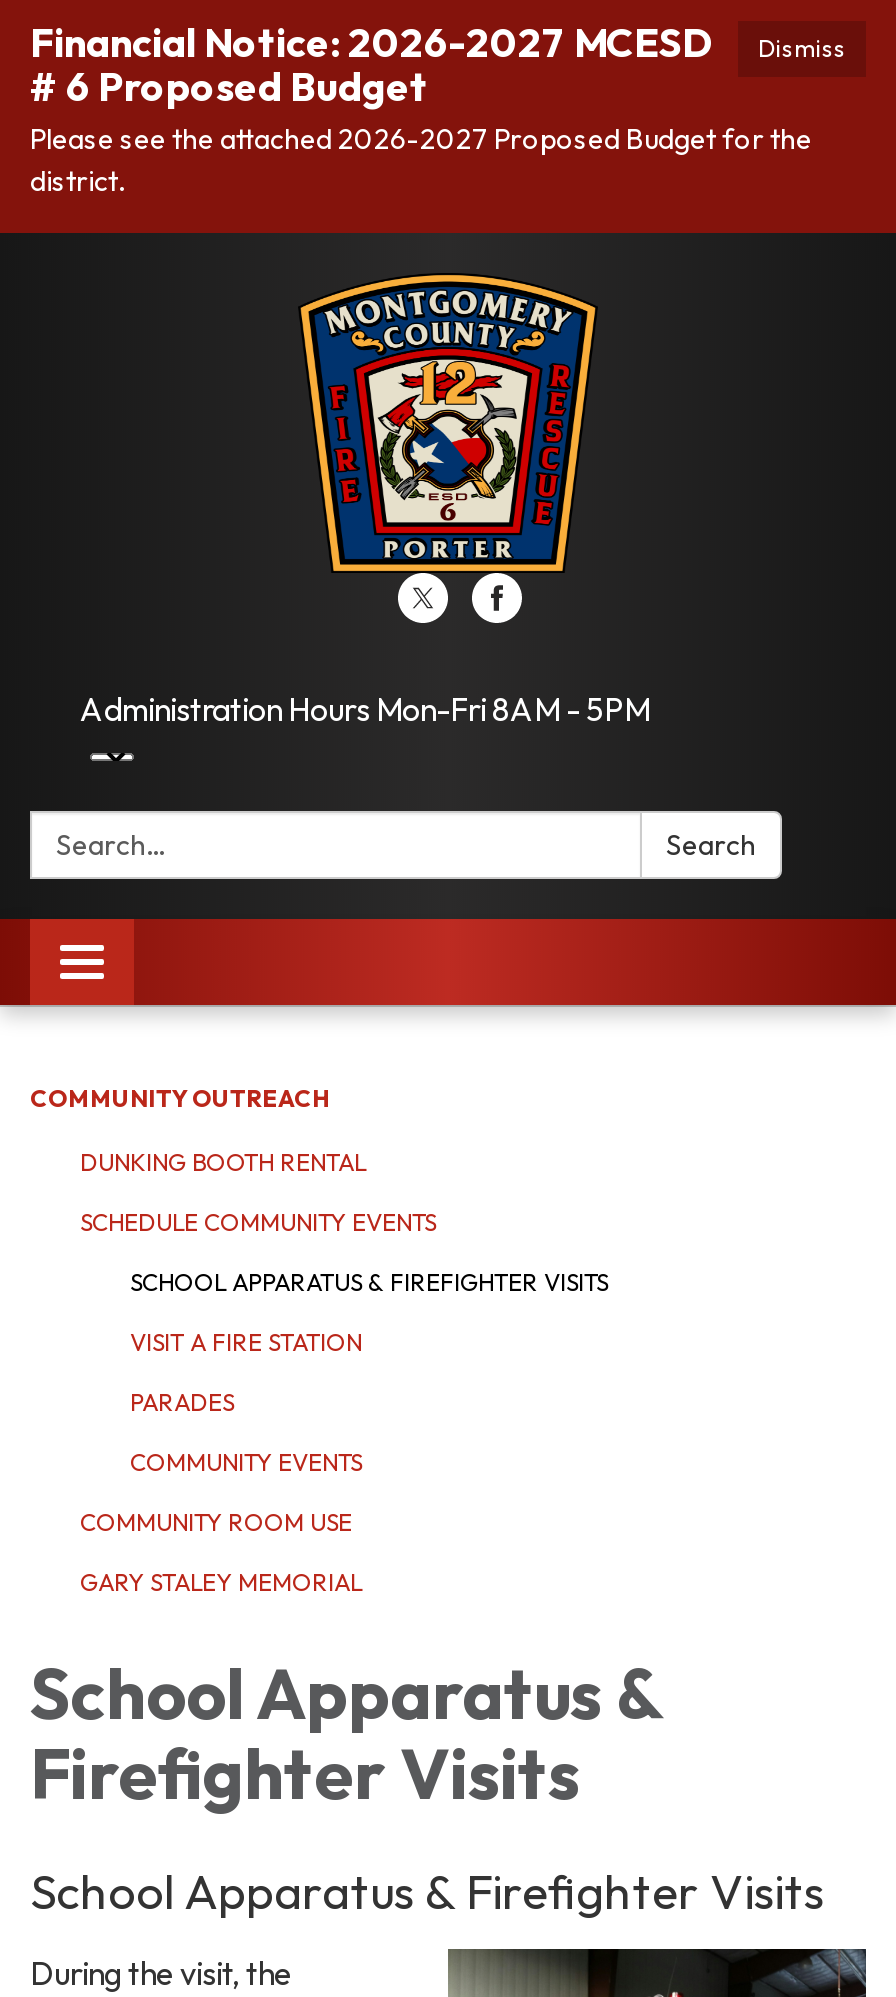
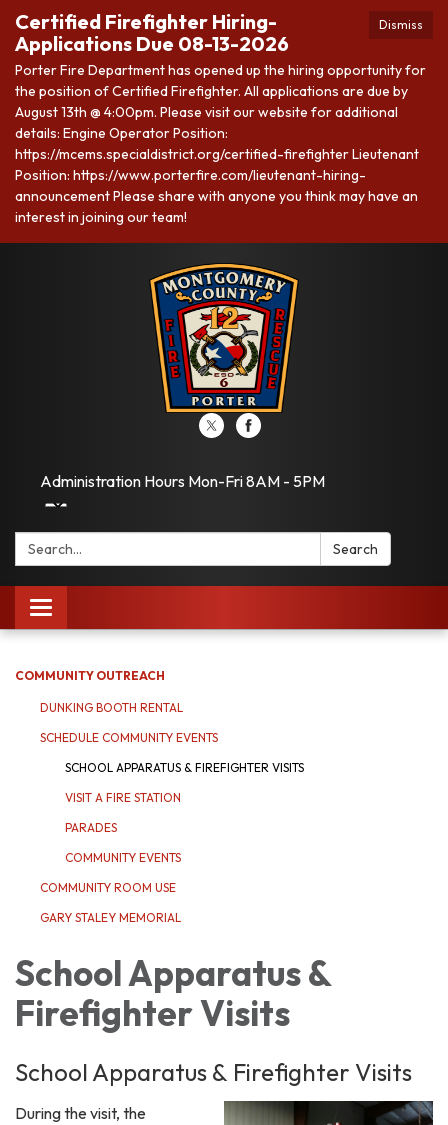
[30,17,812,199] Financial Notice: 2026-2027 MCESD | # 6 Proposed Budget | Please see the attached 2026-2027 Proposed Budget for the | district. -> [15,9,426,226] Certified Firefighter Hiring- | Applications Due 08-13-2026 | Porter Fire Department has opened up the hiring opportunity for | the position of Certified Firefighter. All applications are due by | August 13th @ 4:00pm. Please visit our website for additional | details: Engine Operator Position: | https://mcems.specialdistrict.org/certified-firefighter Lieutenant | Position: https://www.porterfire.com/lieutenant-hiring- | announcement Please share with anyone you think may have an | interest in joining our team!

